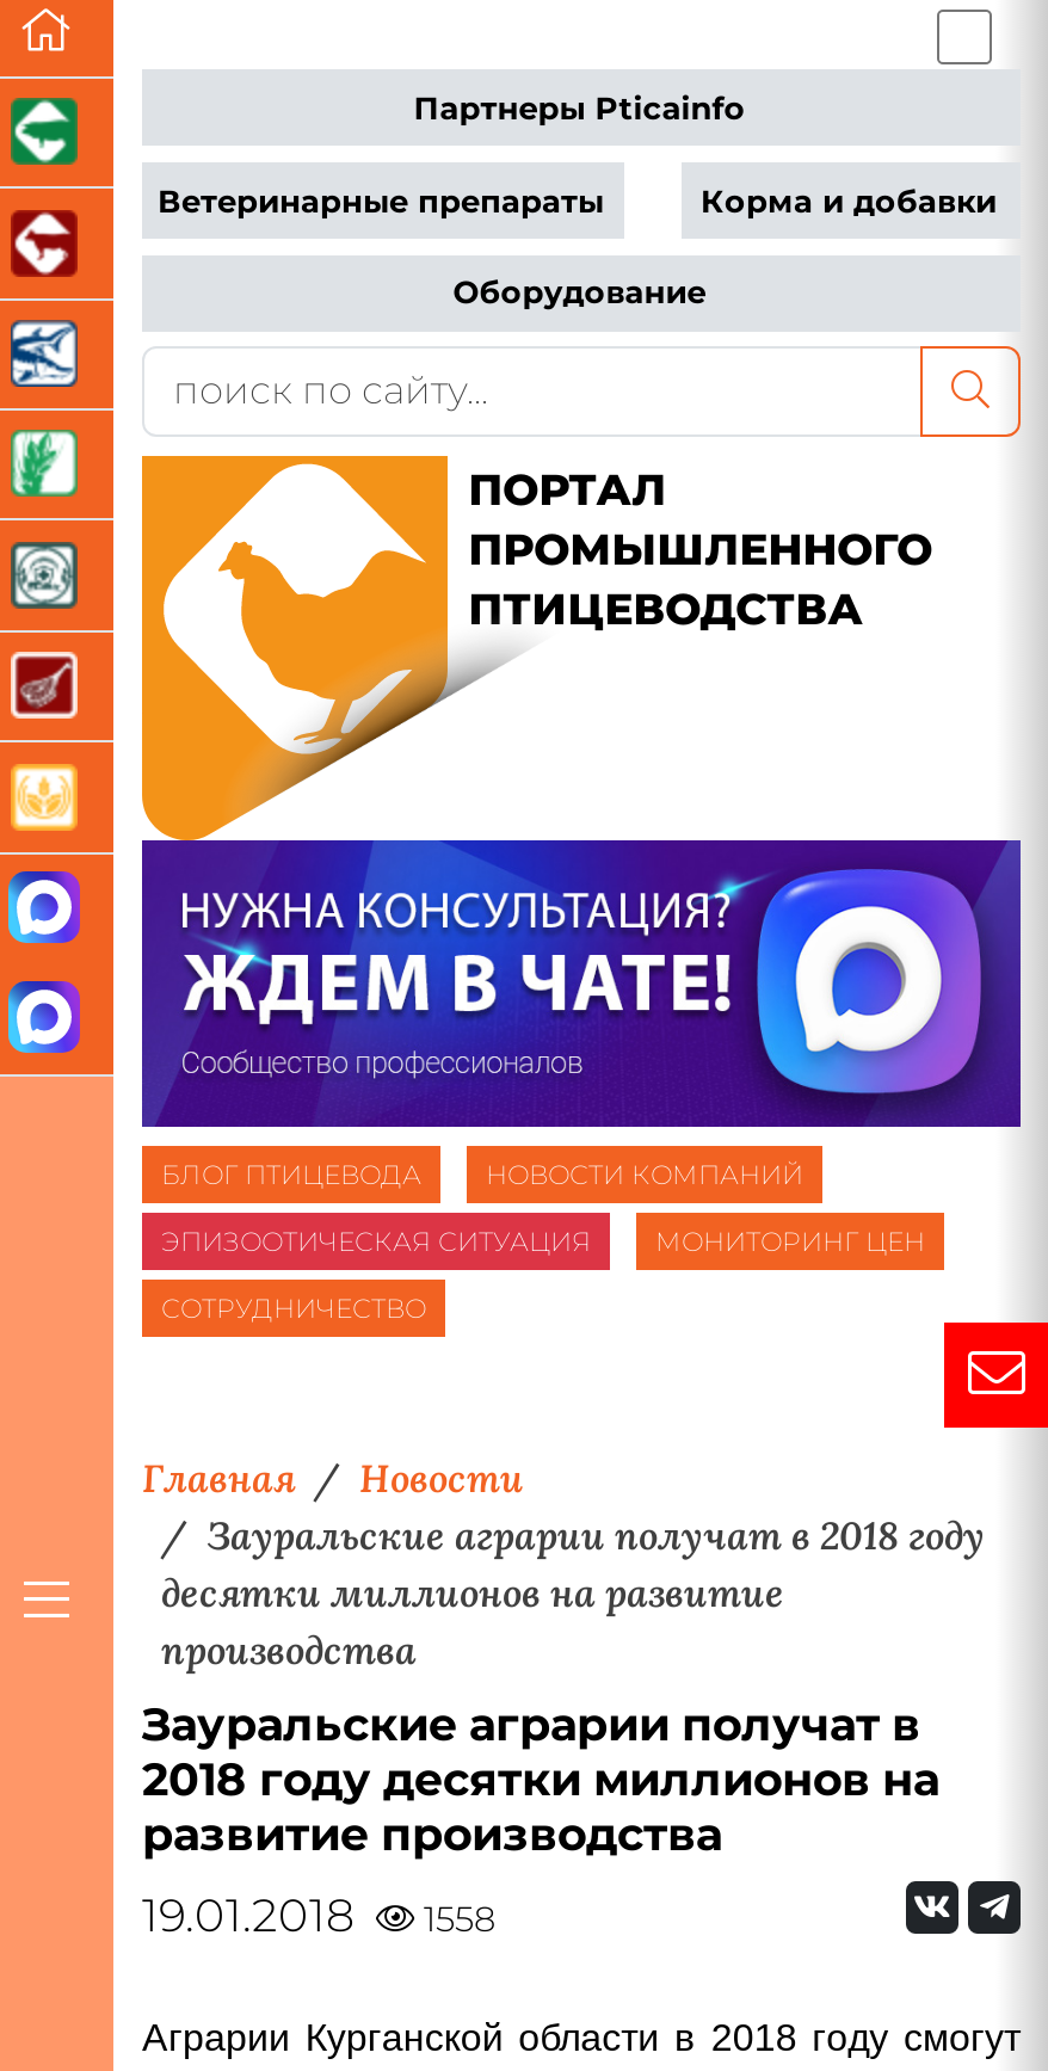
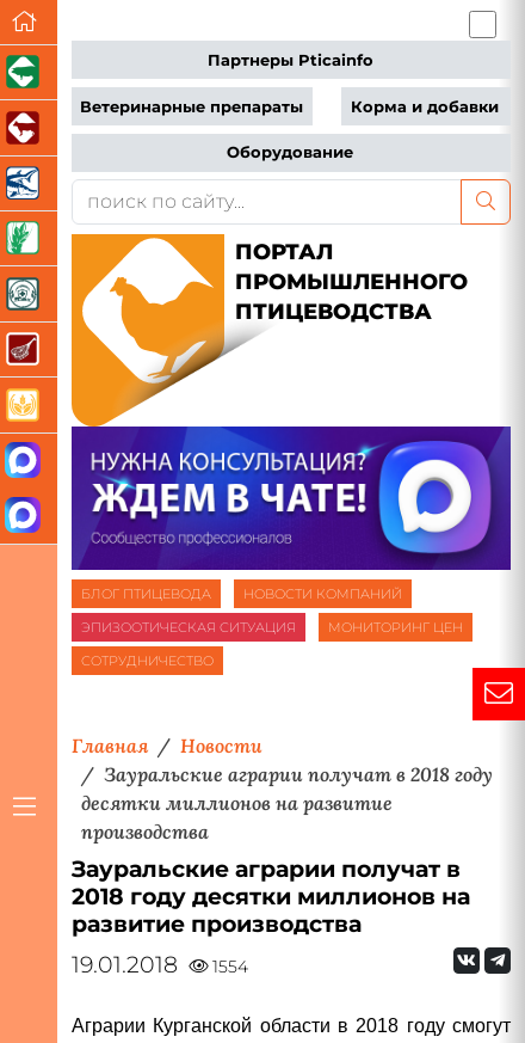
[142,1886,495,1944] 19.01.2018 1558 -> [72,950,248,979] 19.01.2018 1554

